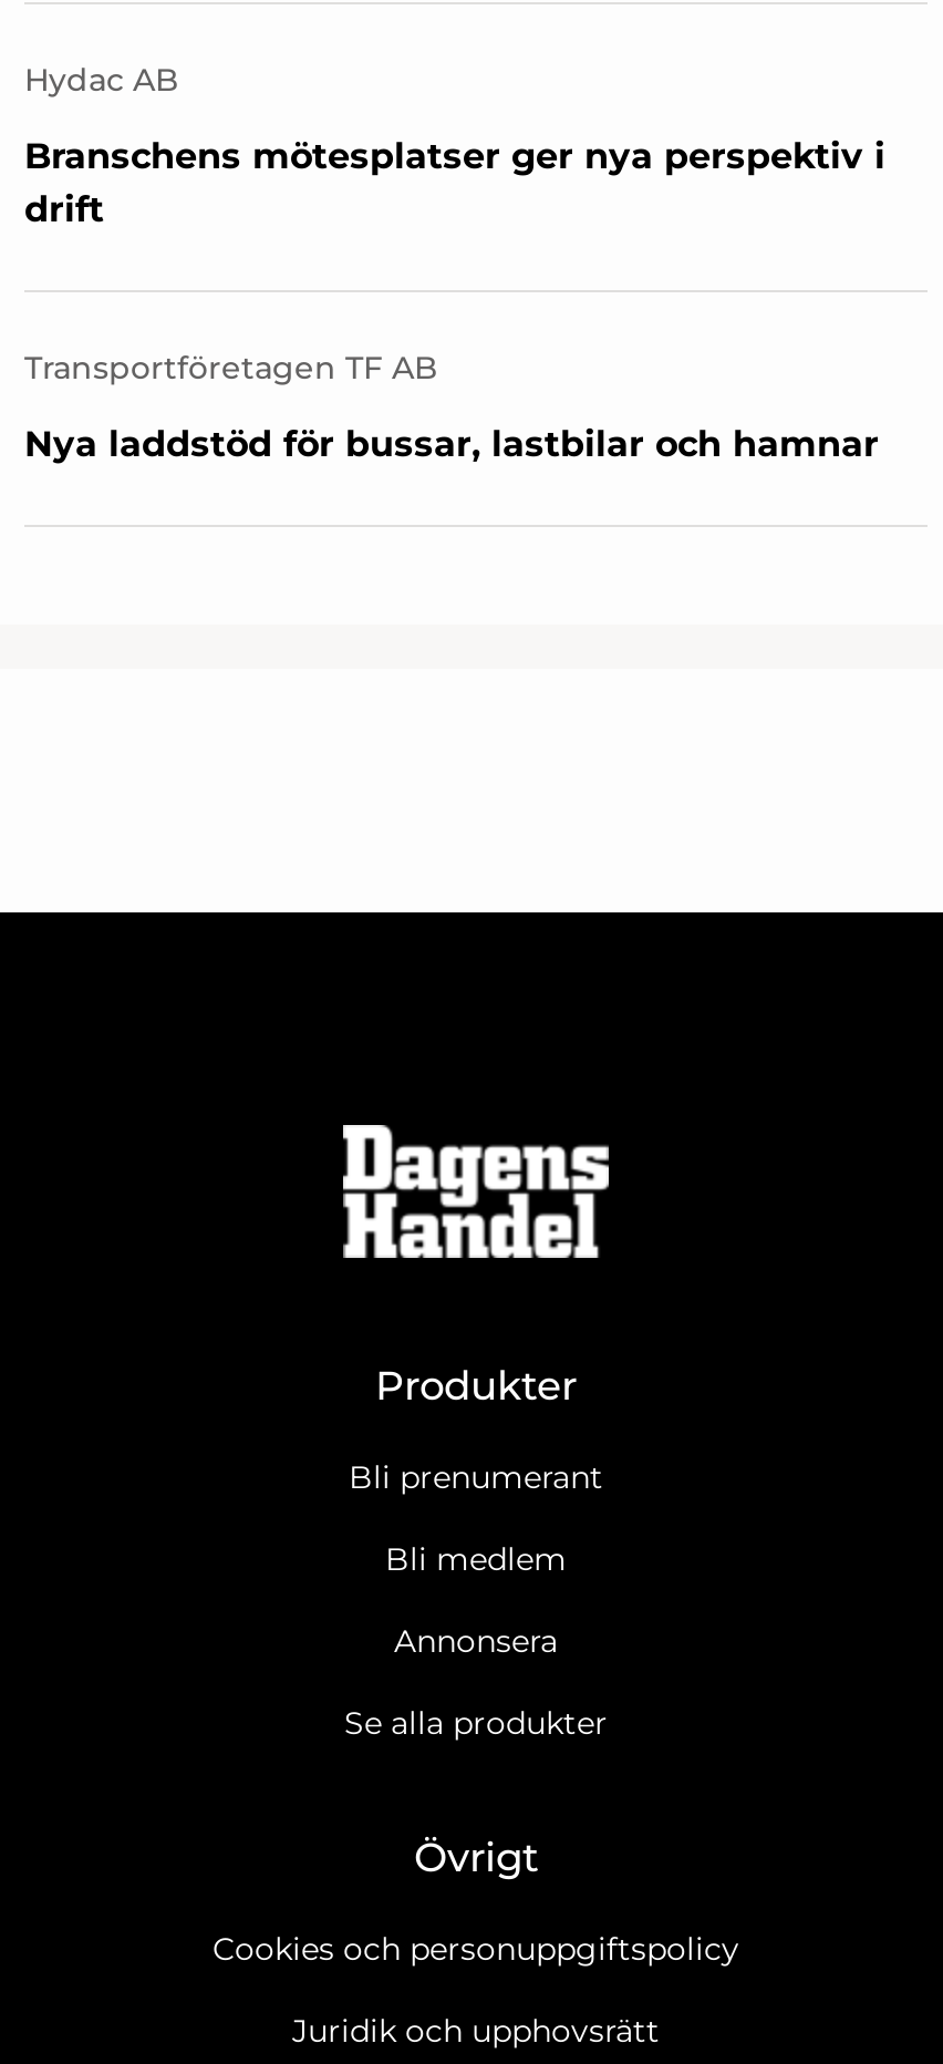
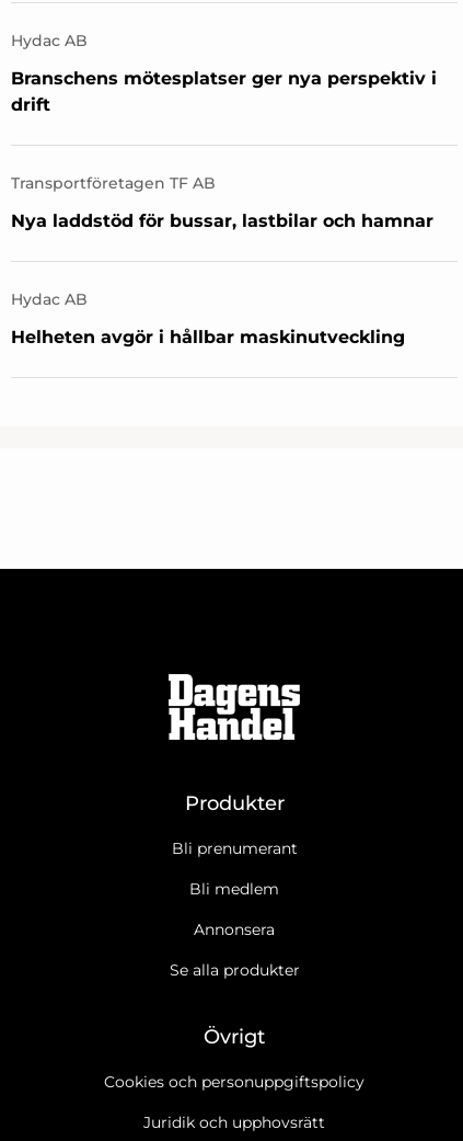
none -> [11,289,405,347] Hydac AB | Helheten avgör i hållbar maskinutveckling

